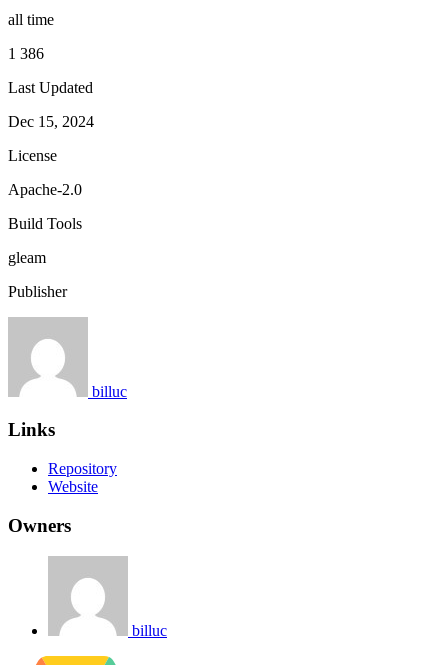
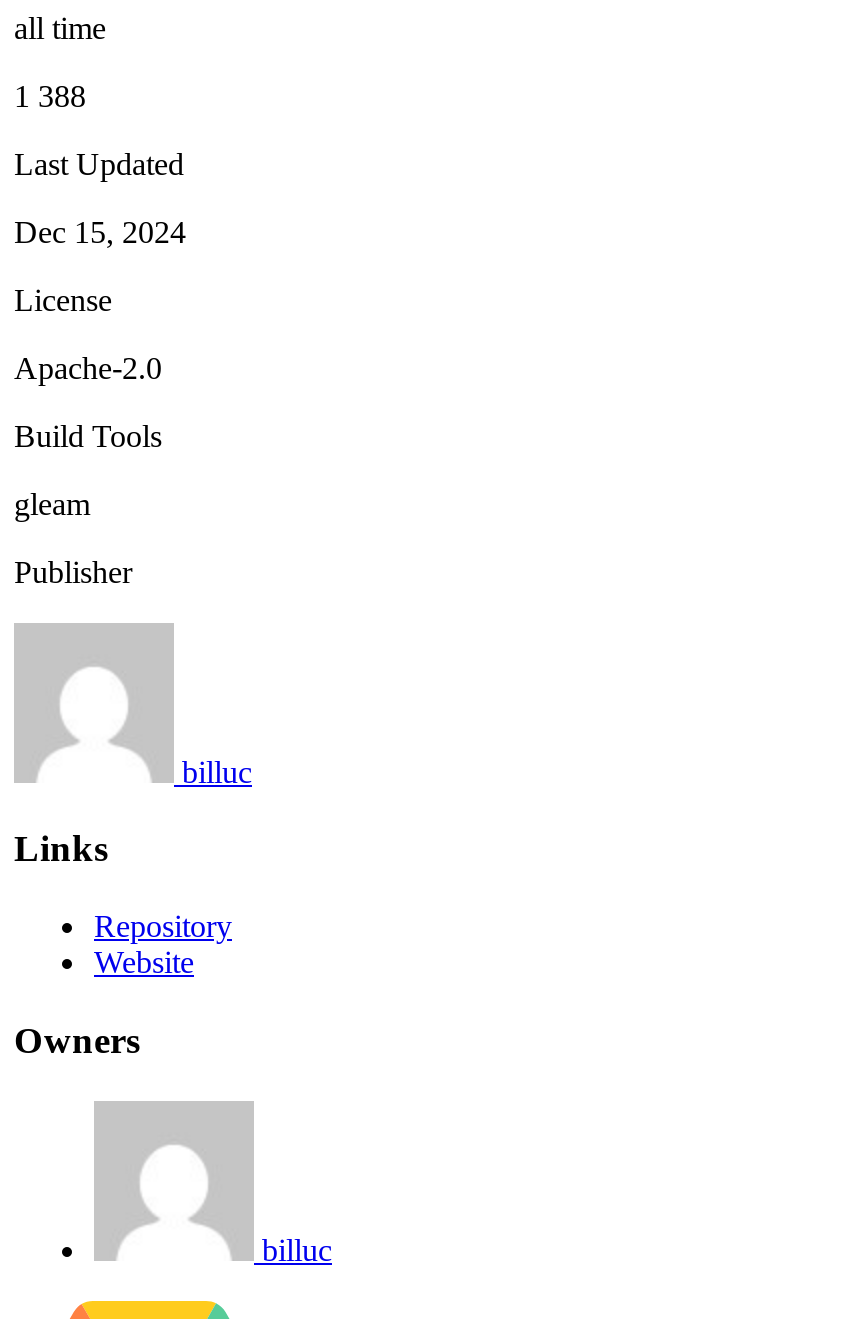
[8,45,44,62] 1 386 -> [14,78,86,112] 1 388

